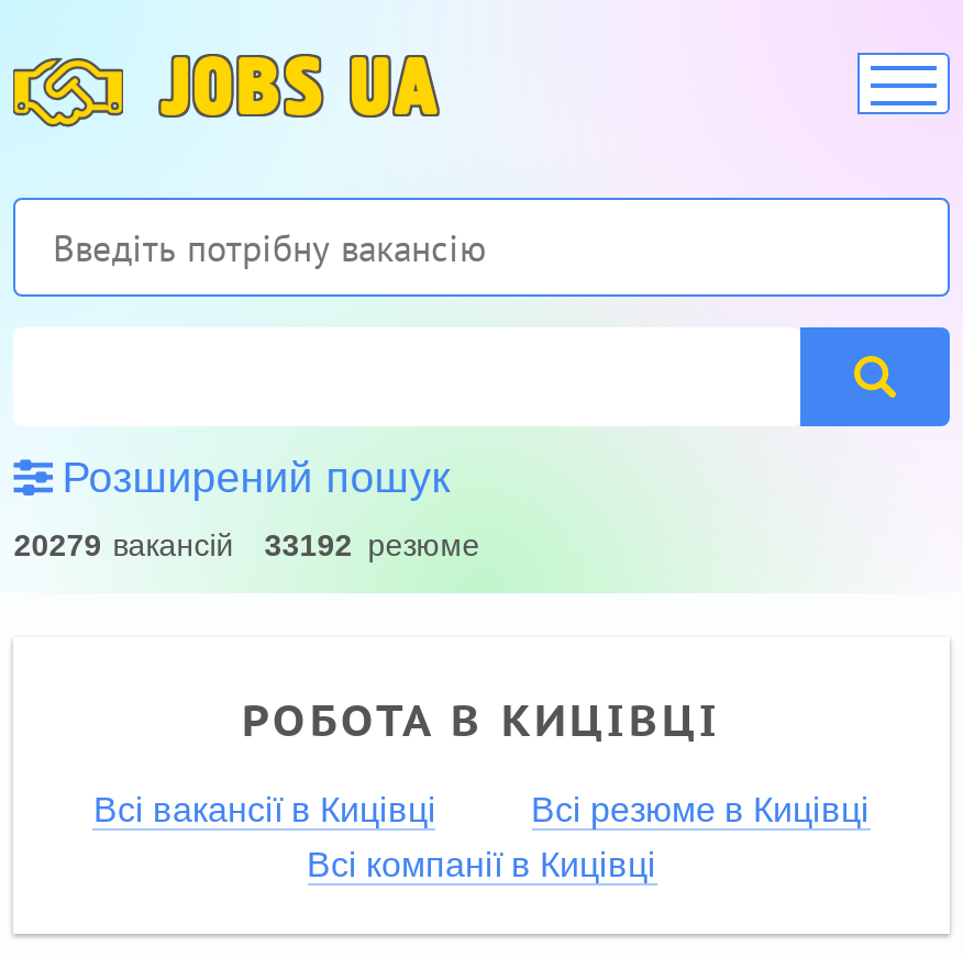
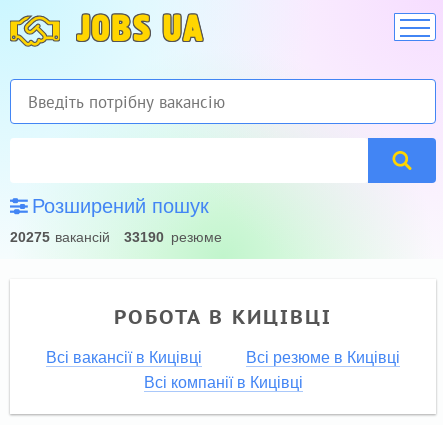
[14,527,233,562] 20279 вакансій -> [10,229,110,245] 20275 вакансій
[264,527,480,562] 33192 резюме -> [124,229,222,245] 33190 резюме

